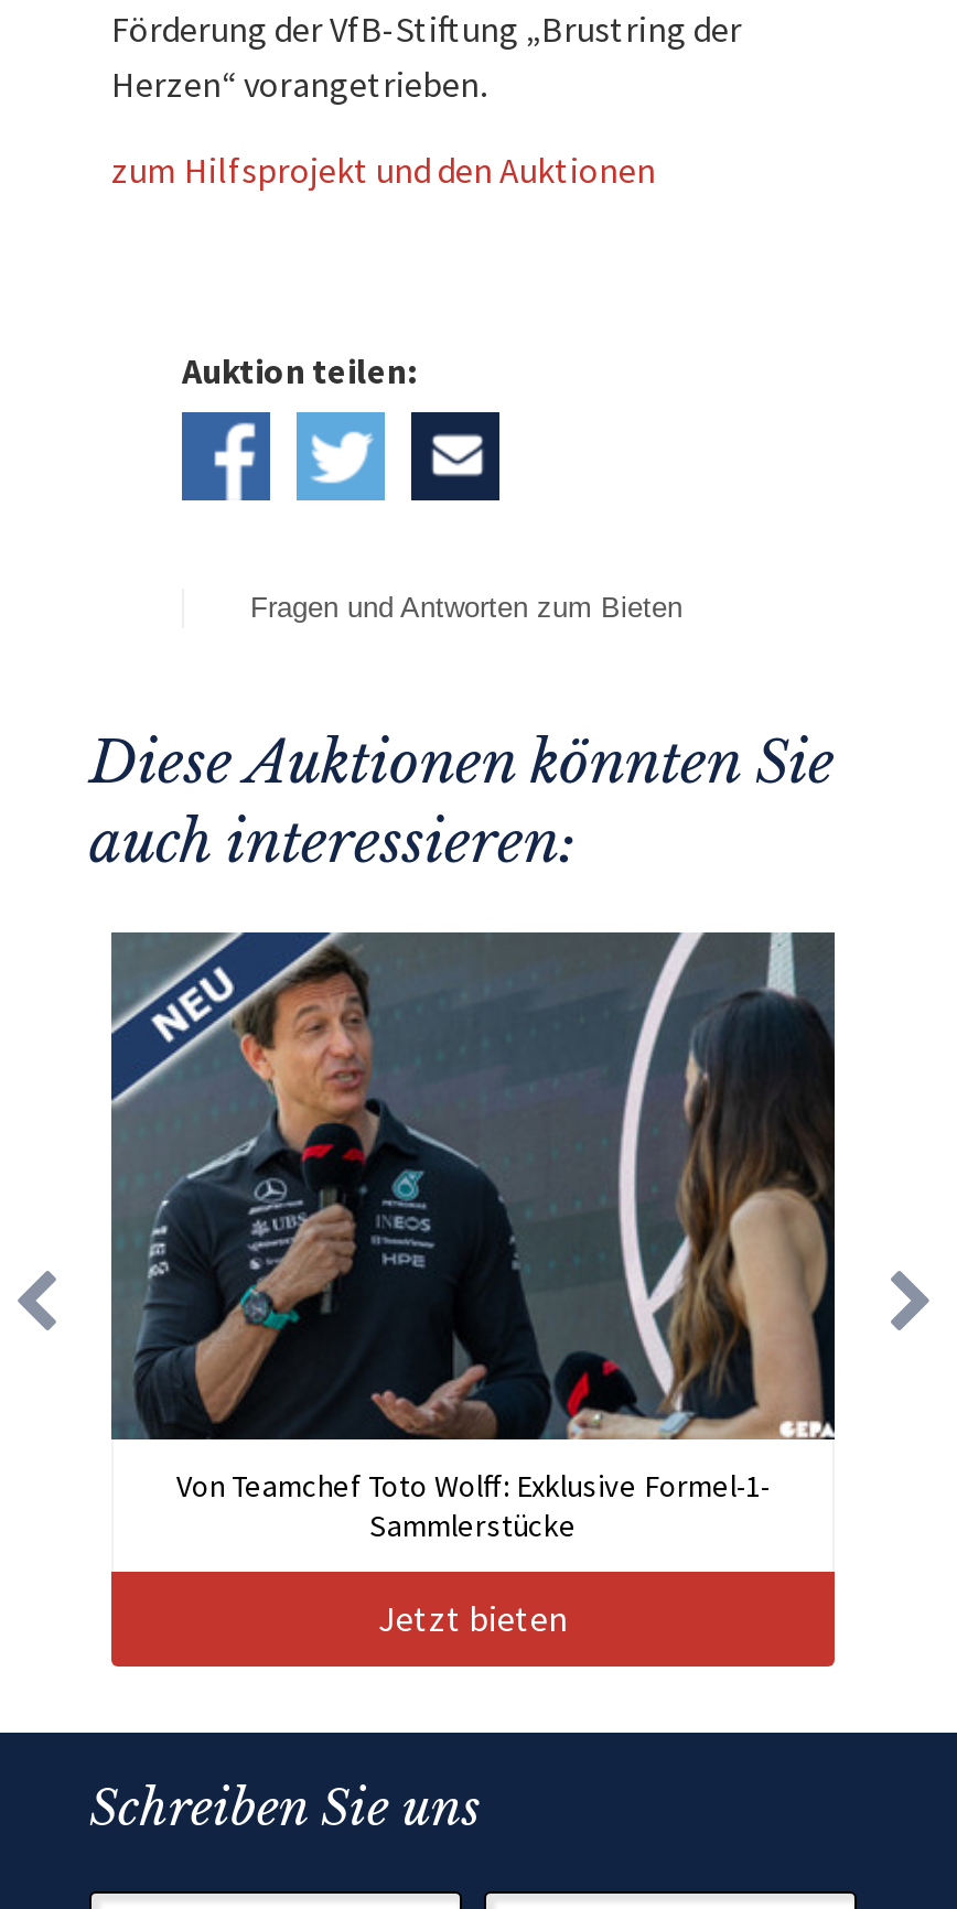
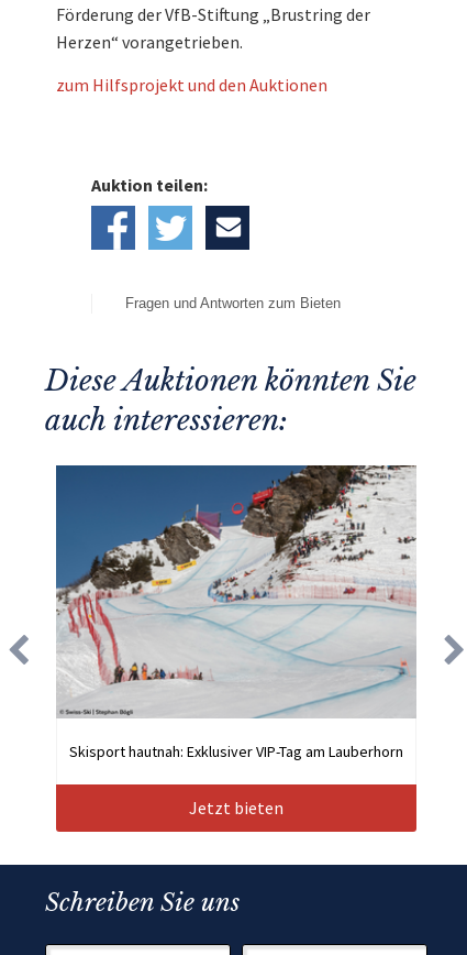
[109,932,837,1545] [image] | Von Teamchef Toto Wolff: Exklusive Formel-1- | Sammlerstücke -> [56,464,416,761] [image] | Skisport hautnah: Exklusiver VIP-Tag am Lauberhorn

